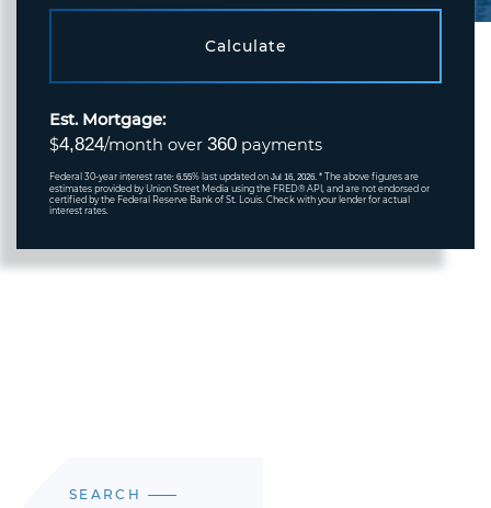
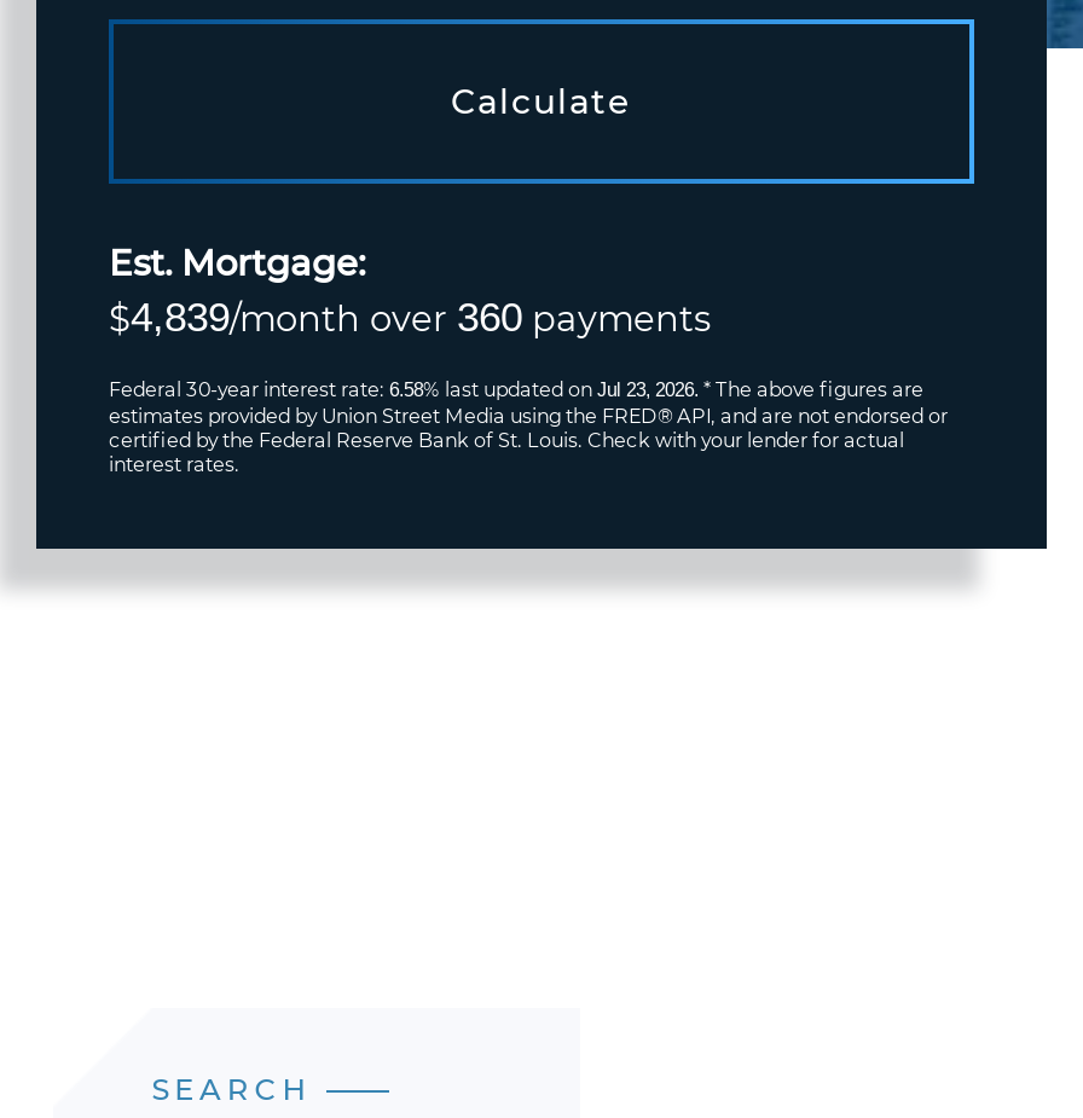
[49,134,322,155] $4,824/month over 360 payments -> [109,295,711,341] $4,839/month over 360 payments
[49,171,419,182] Federal 30-year interest rate: 6.55% last updated on Jul 16, 2026. * The above figures are -> [109,378,923,402] Federal 30-year interest rate: 6.58% last updated on Jul 23, 2026. * The above figures are

